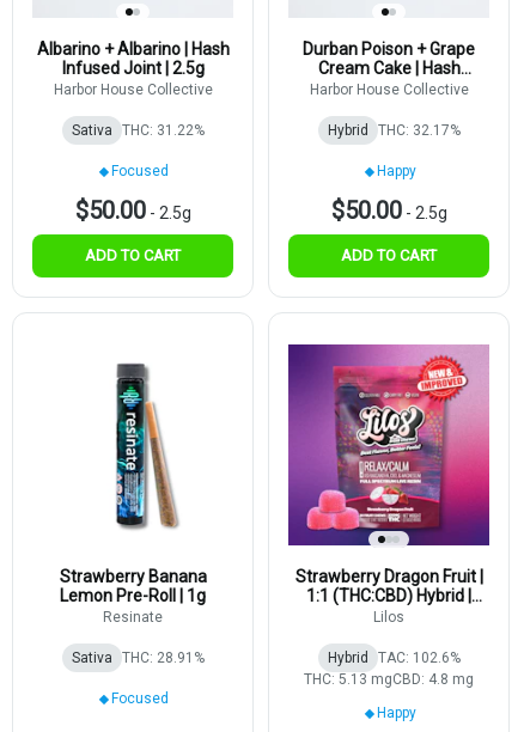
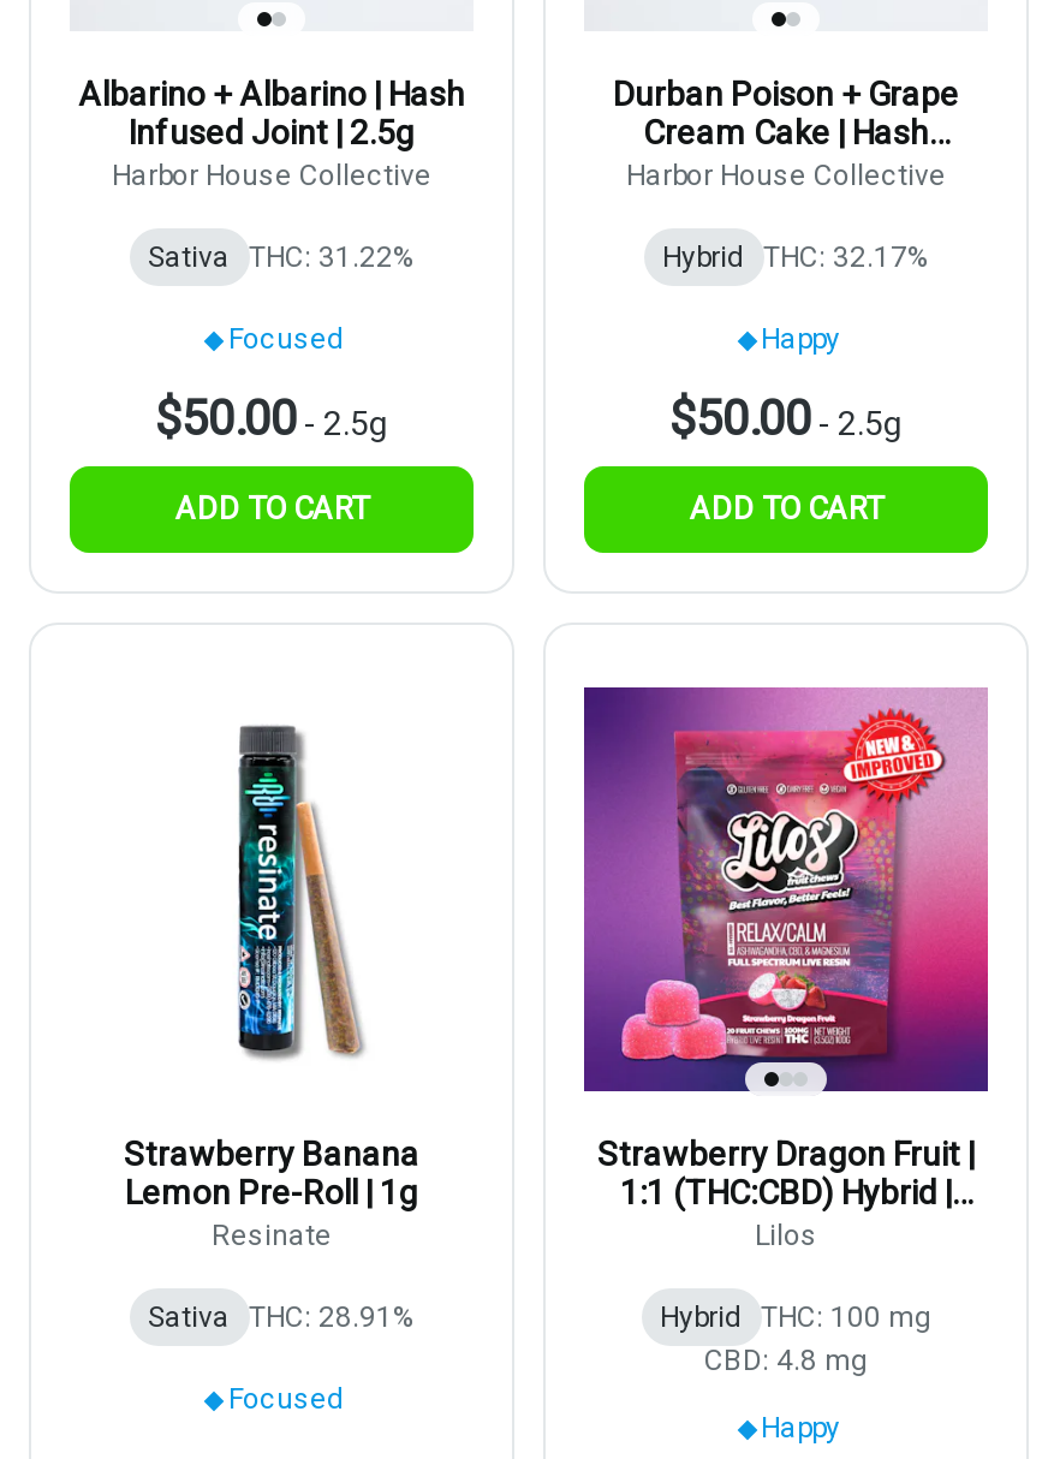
[304,649,474,688] Hybrid TAC: 102.6% | THC: 5.13 mgCBD: 4.8 mg -> [660,1300,931,1377] Hybrid THC: 100 mg | CBD: 4.8 mg

